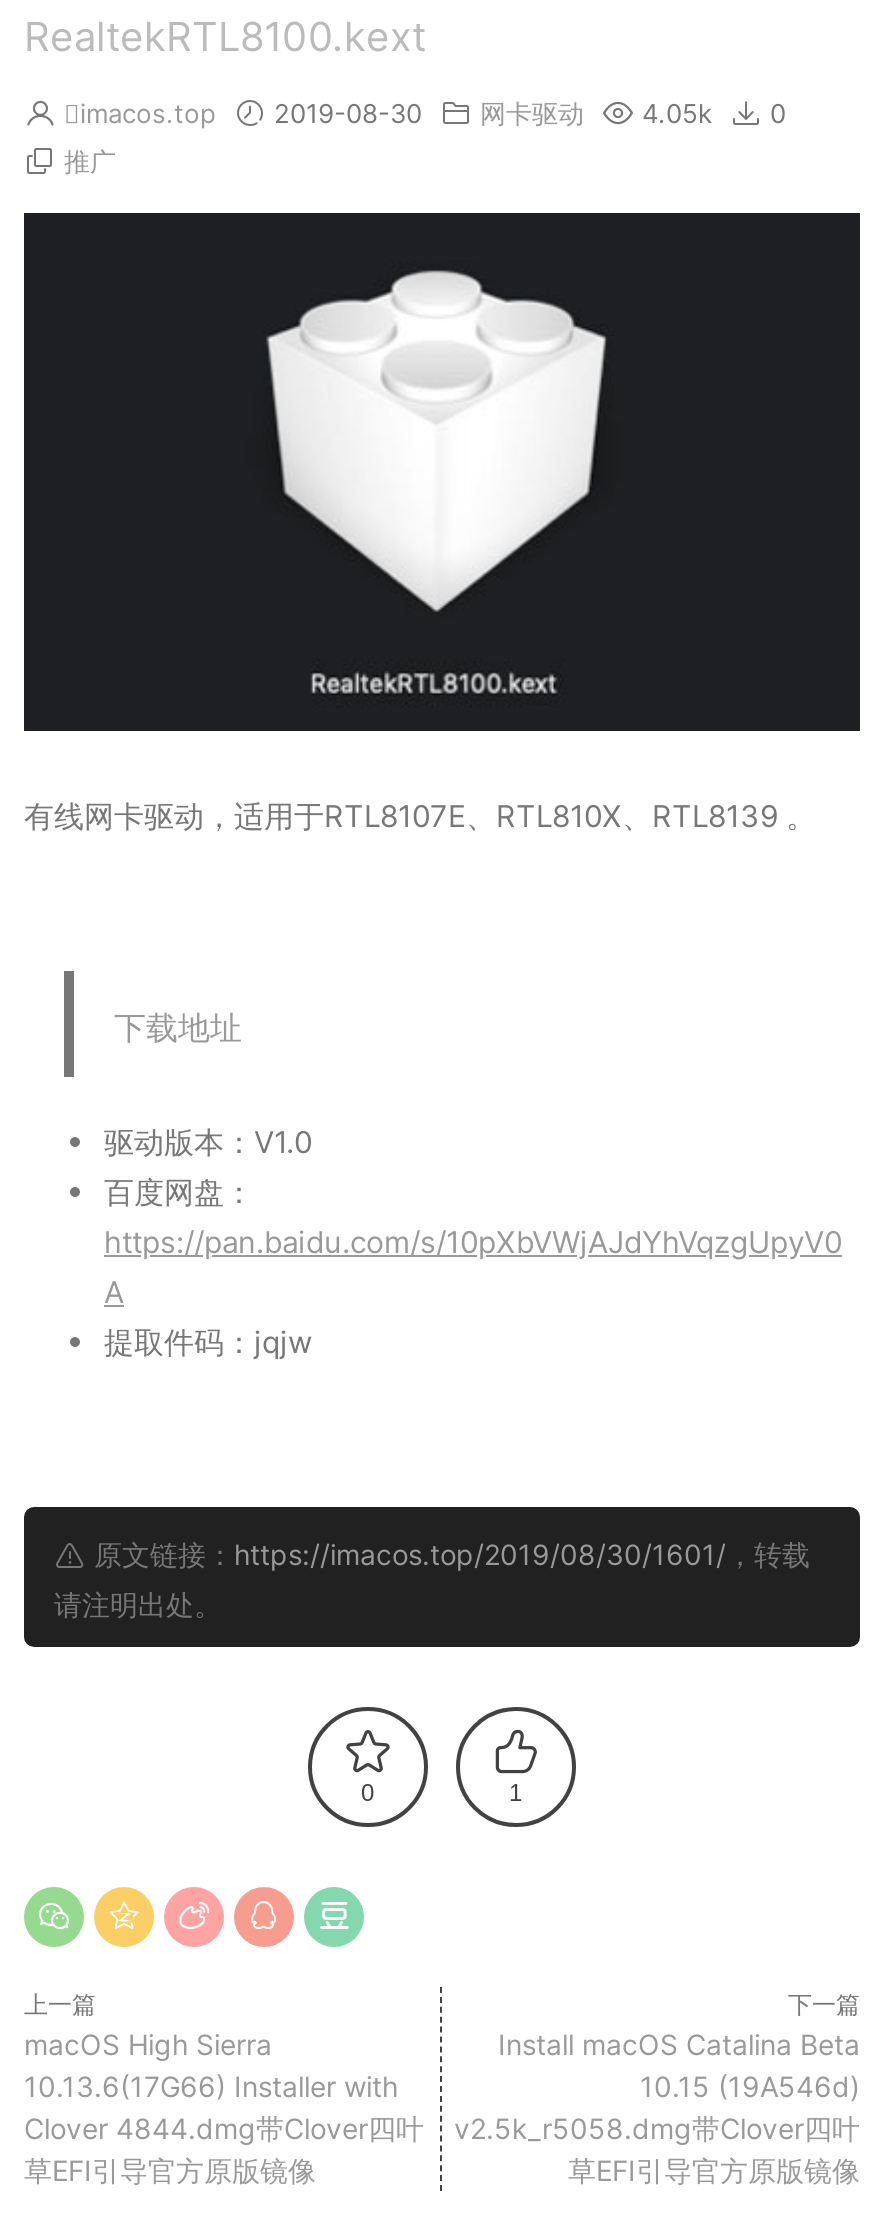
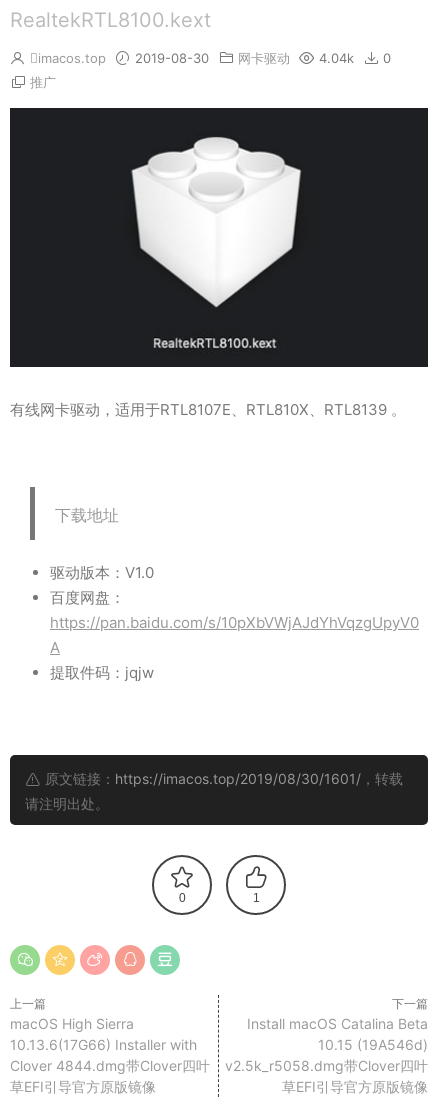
[634,97,712,129] 4.05k -> [315,50,354,66] 4.04k

